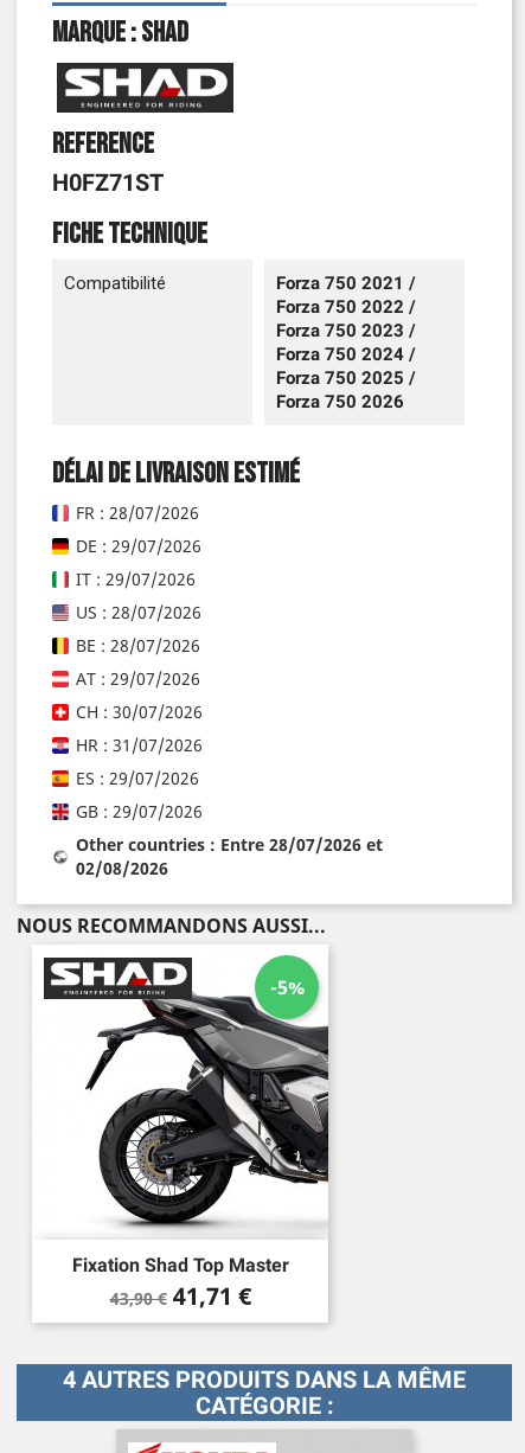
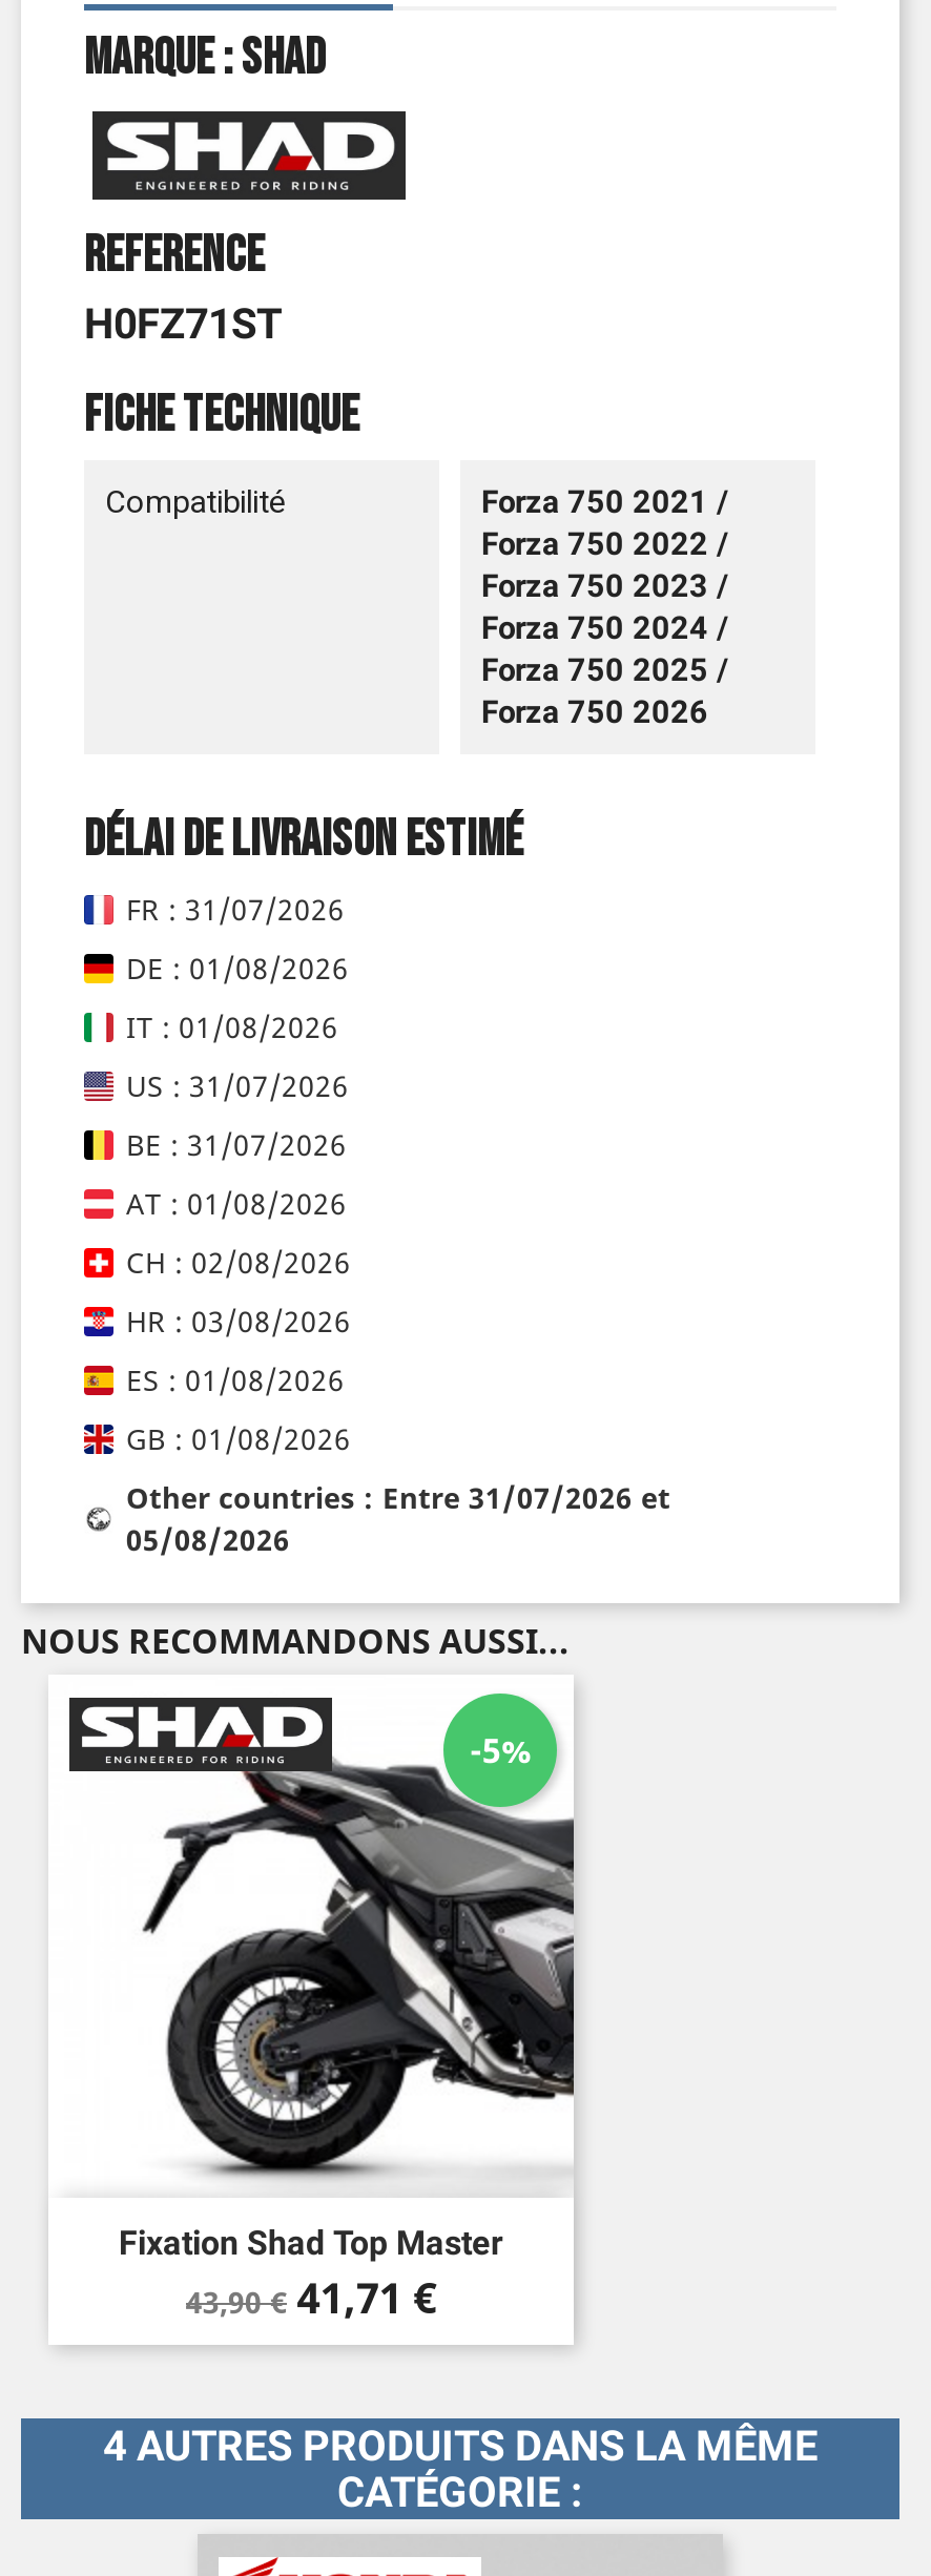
[76,502,199,524] FR : 28/07/2026 -> [126,889,345,929] FR : 31/07/2026
[76,535,201,557] DE : 29/07/2026 -> [126,948,349,988] DE : 01/08/2026
[76,568,196,590] IT : 29/07/2026 -> [126,1007,338,1047] IT : 01/08/2026
[76,601,201,624] US : 28/07/2026 -> [126,1066,349,1106] US : 31/07/2026
[76,634,200,657] BE : 28/07/2026 -> [126,1125,347,1164] BE : 31/07/2026
[76,667,200,690] AT : 29/07/2026 -> [126,1183,347,1223] AT : 01/08/2026
[76,701,203,723] CH : 30/07/2026 -> [126,1242,351,1282] CH : 02/08/2026
[76,734,203,756] HR : 31/07/2026 -> [126,1301,351,1341] HR : 03/08/2026
[76,767,199,790] ES : 29/07/2026 -> [126,1360,345,1400] ES : 01/08/2026
[76,800,203,823] GB : 29/07/2026 -> [126,1419,351,1459] GB : 01/08/2026
[76,833,383,856] Other countries : Entre 28/07/2026 et -> [126,1478,670,1517] Other countries : Entre 31/07/2026 et
[76,857,168,880] 02/08/2026 -> [126,1520,290,1559] 05/08/2026

